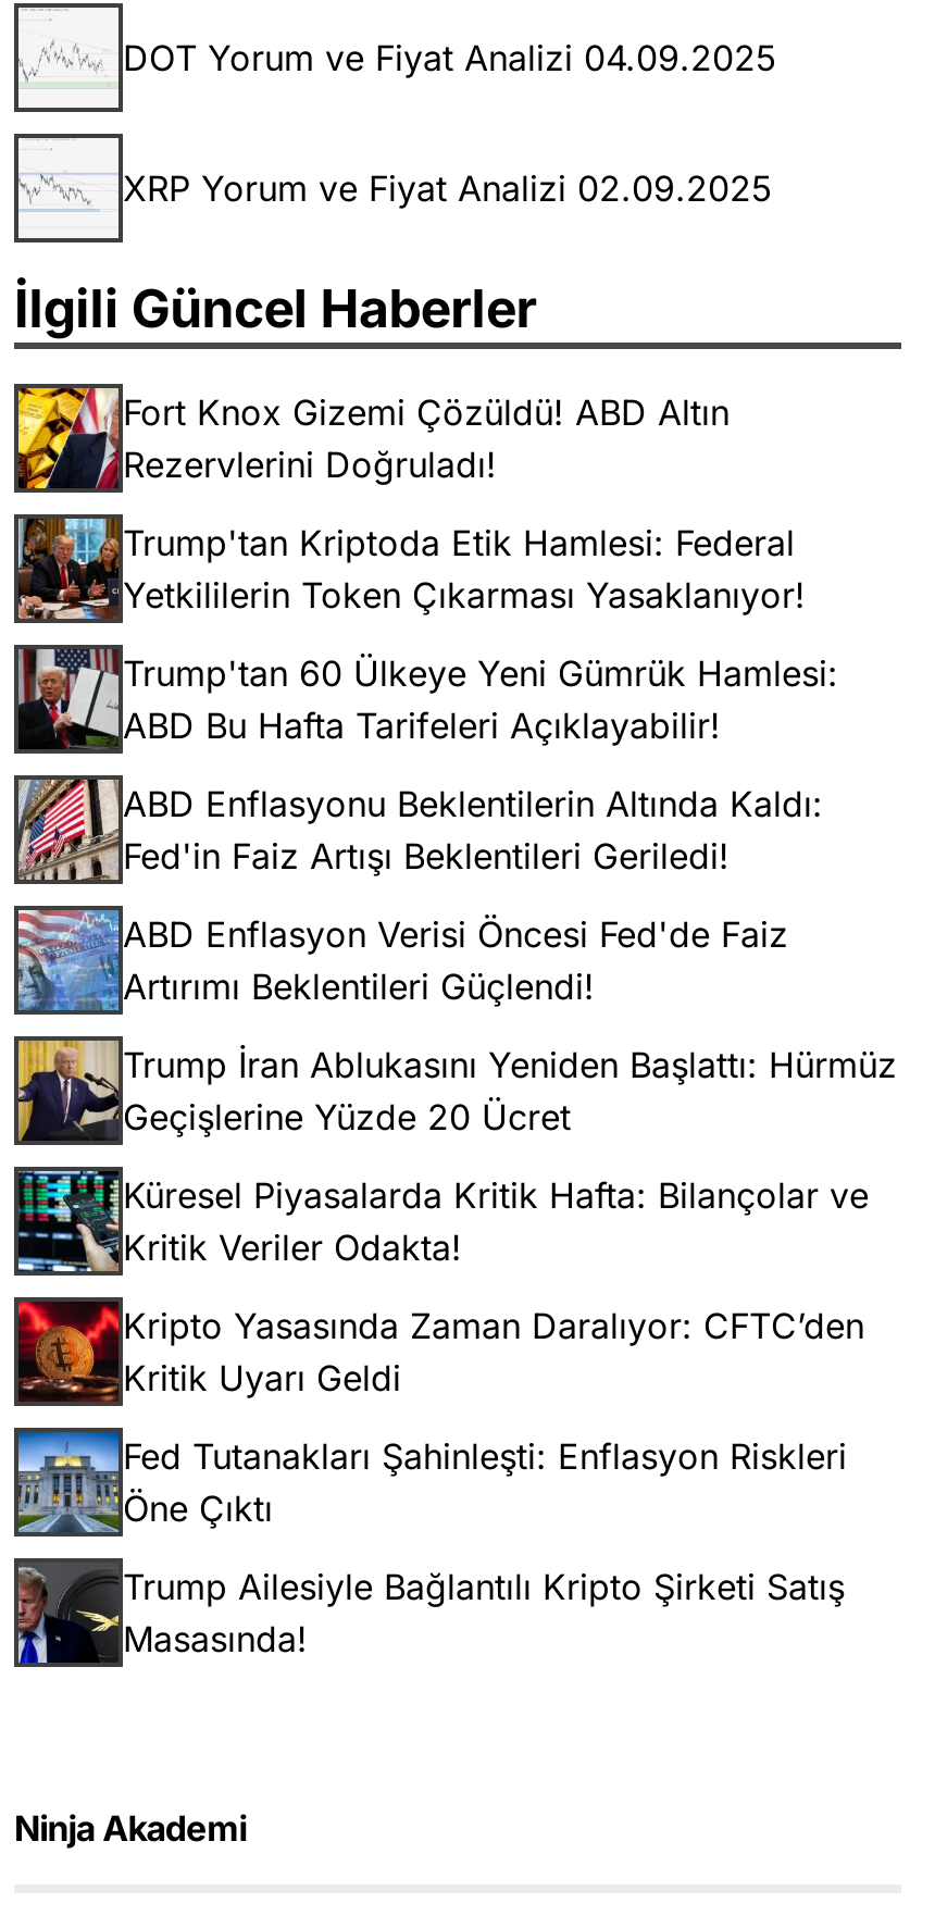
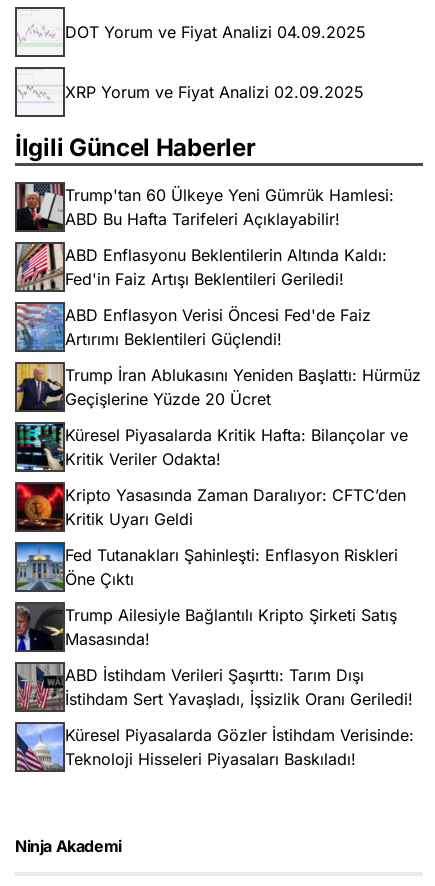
[16,383,806,615] [image] | Fort Knox Gizemi Çözüldü! ABD Altın | Rezervlerini Doğruladı! | Trump'tan Kriptoda Etik Hamlesi: Federal | Yetkililerin Token Çıkarması Yasaklanıyor! -> none
[16,513,92,624] [image] -> none
moved [16,644,897,1659] -> [16,182,421,649]: [image] | Trump'tan 60 Ülkeye Yeni Gümrük Hamlesi: | ABD Bu Hafta Tarifeleri Açıklayabilir! | ... | Trump Ailesiyle Bağlantılı Kripto Şirketi Satış | Masasında!
none -> [16,662,414,769] [image] | ABD İstihdam Verileri Şaşırttı: Tarım Dışı | İstihdam Sert Yavaşladı, İşsizlik Oranı Geriledi! | Küresel Piyasalarda Gözler İstihdam Verisinde: | Teknoloji Hisseleri Piyasaları Baskıladı!
none -> [16,722,51,772] [image]

